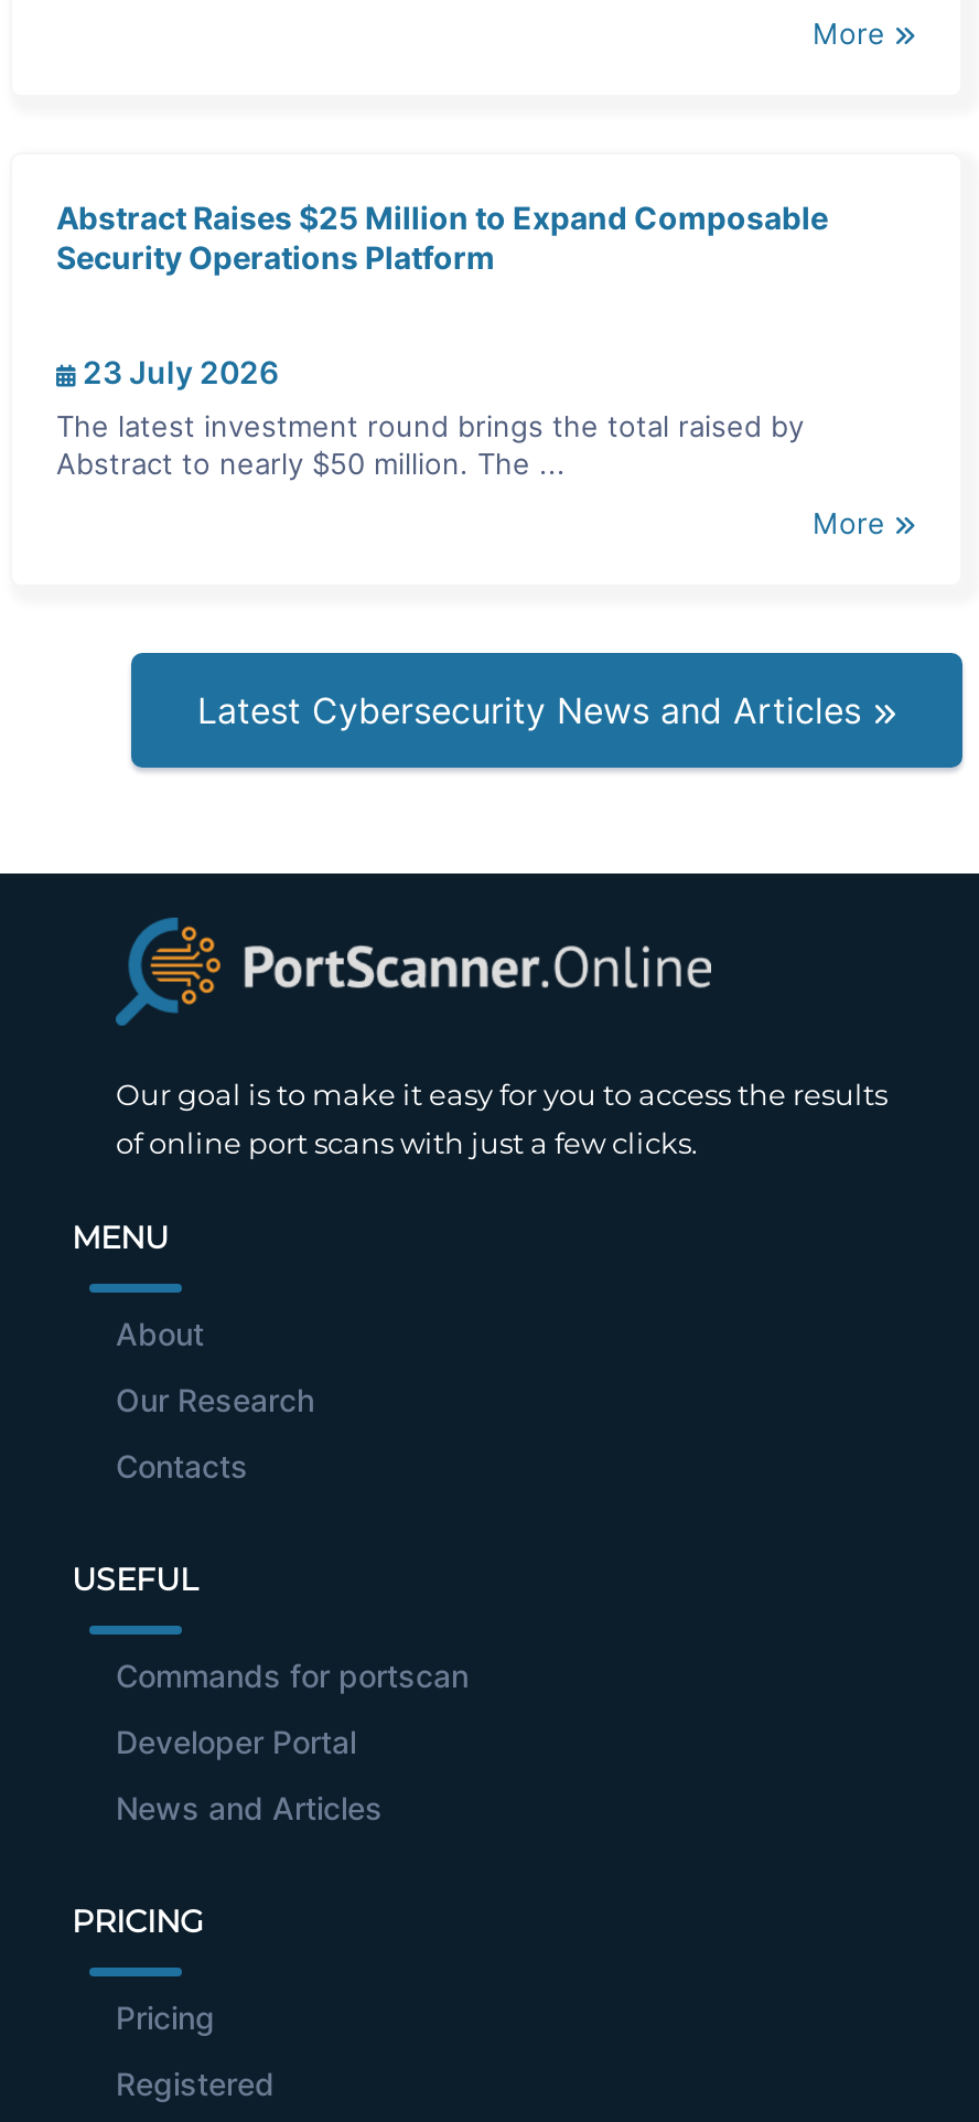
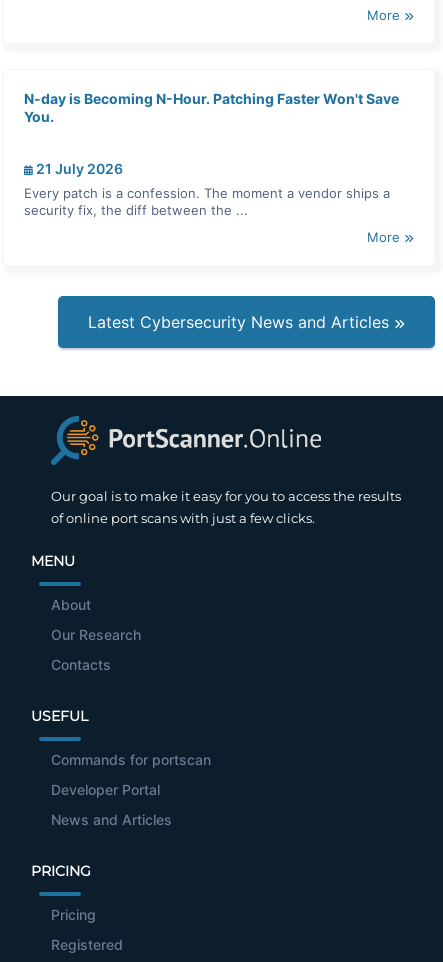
[56,197,828,275] Abstract Raises $25 Million to Expand Composable | Security Operations Platform -> [24,89,399,124] N-day is Becoming N-Hour. Patching Faster Won't Save | You.
[76,352,279,389] 23 July 2026 -> [33,159,123,176] 21 July 2026
[56,407,804,480] The latest investment round brings the total raised by | Abstract to nearly $50 million. The ... -> [24,184,390,217] Every patch is a confession. The moment a vendor ships a | security fix, the diff between the ...

